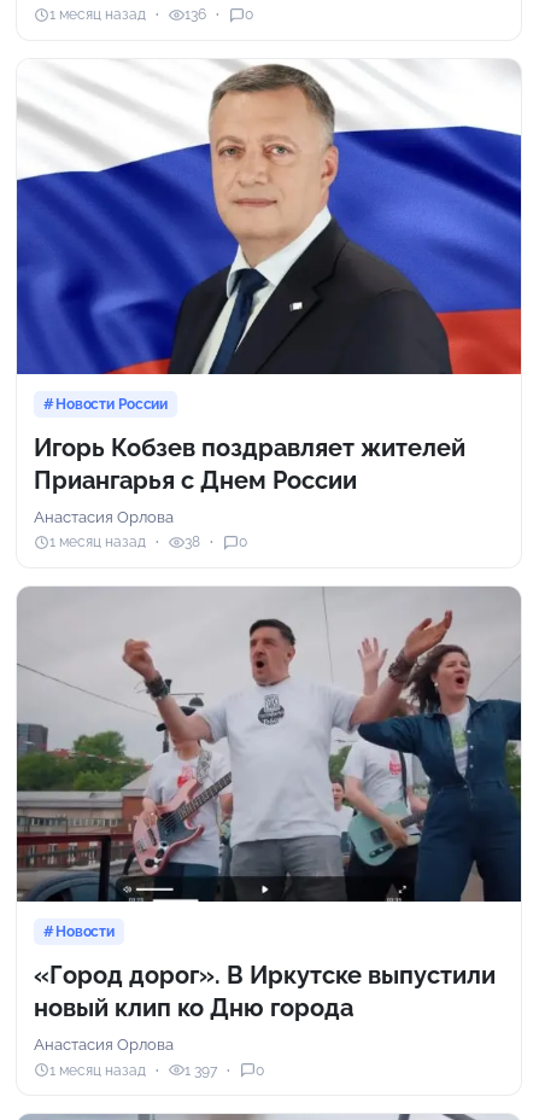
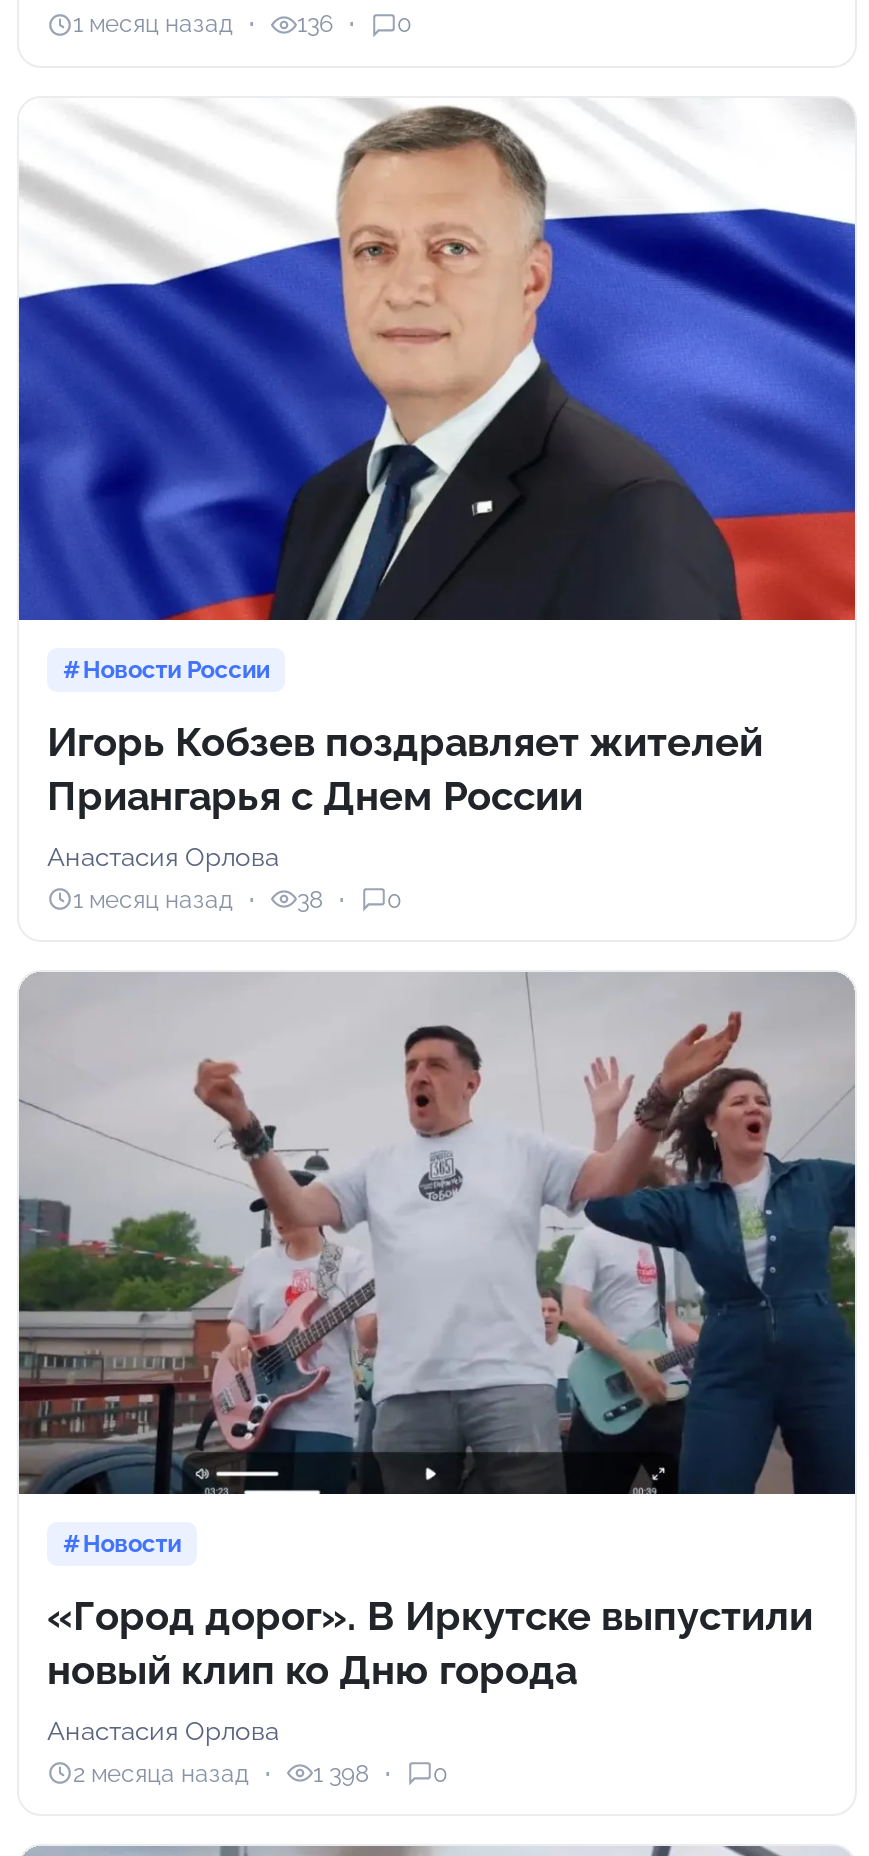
[49,1062,146,1078] 1 месяц назад -> [73,1759,249,1787] 2 месяца назад
[184,1062,217,1078] 1 397 -> [313,1759,369,1787] 1 398

